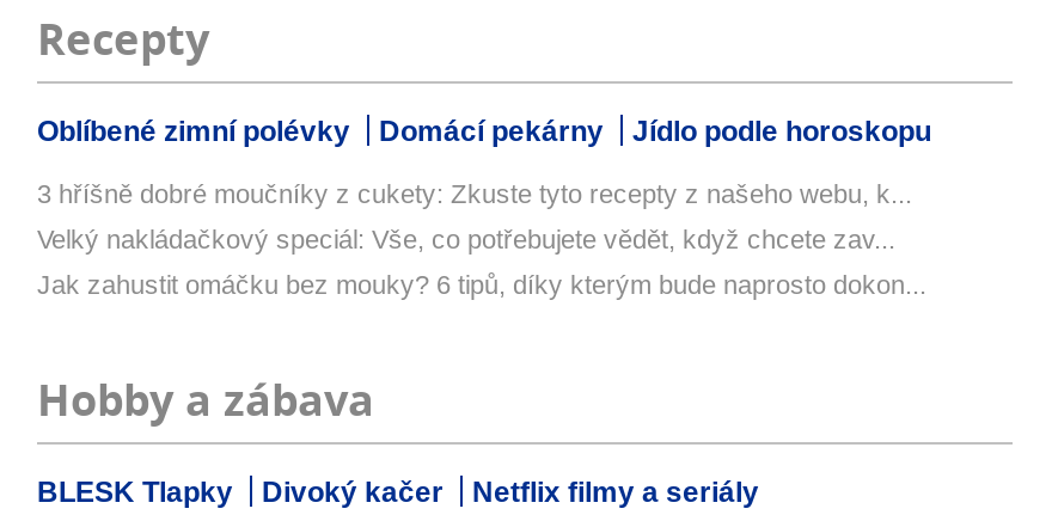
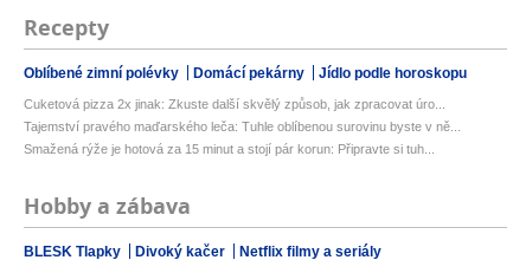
[37,180,912,209] 3 hříšně dobré moučníky z cukety: Zkuste tyto recepty z našeho webu, k... -> [24,97,445,112] Cuketová pizza 2x jinak: Zkuste další skvělý způsob, jak zpracovat úro...
[37,226,895,254] Velký nakládačkový speciál: Vše, co potřebujete vědět, když chcete zav... -> [24,120,461,134] Tajemství pravého maďarského leča: Tuhle oblíbenou surovinu byste v ně...
[37,271,926,300] Jak zahustit omáčku bez mouky? 6 tipů, díky kterým bude naprosto dokon... -> [24,142,435,156] Smažená rýže je hotová za 15 minut a stojí pár korun: Připravte si tuh...

